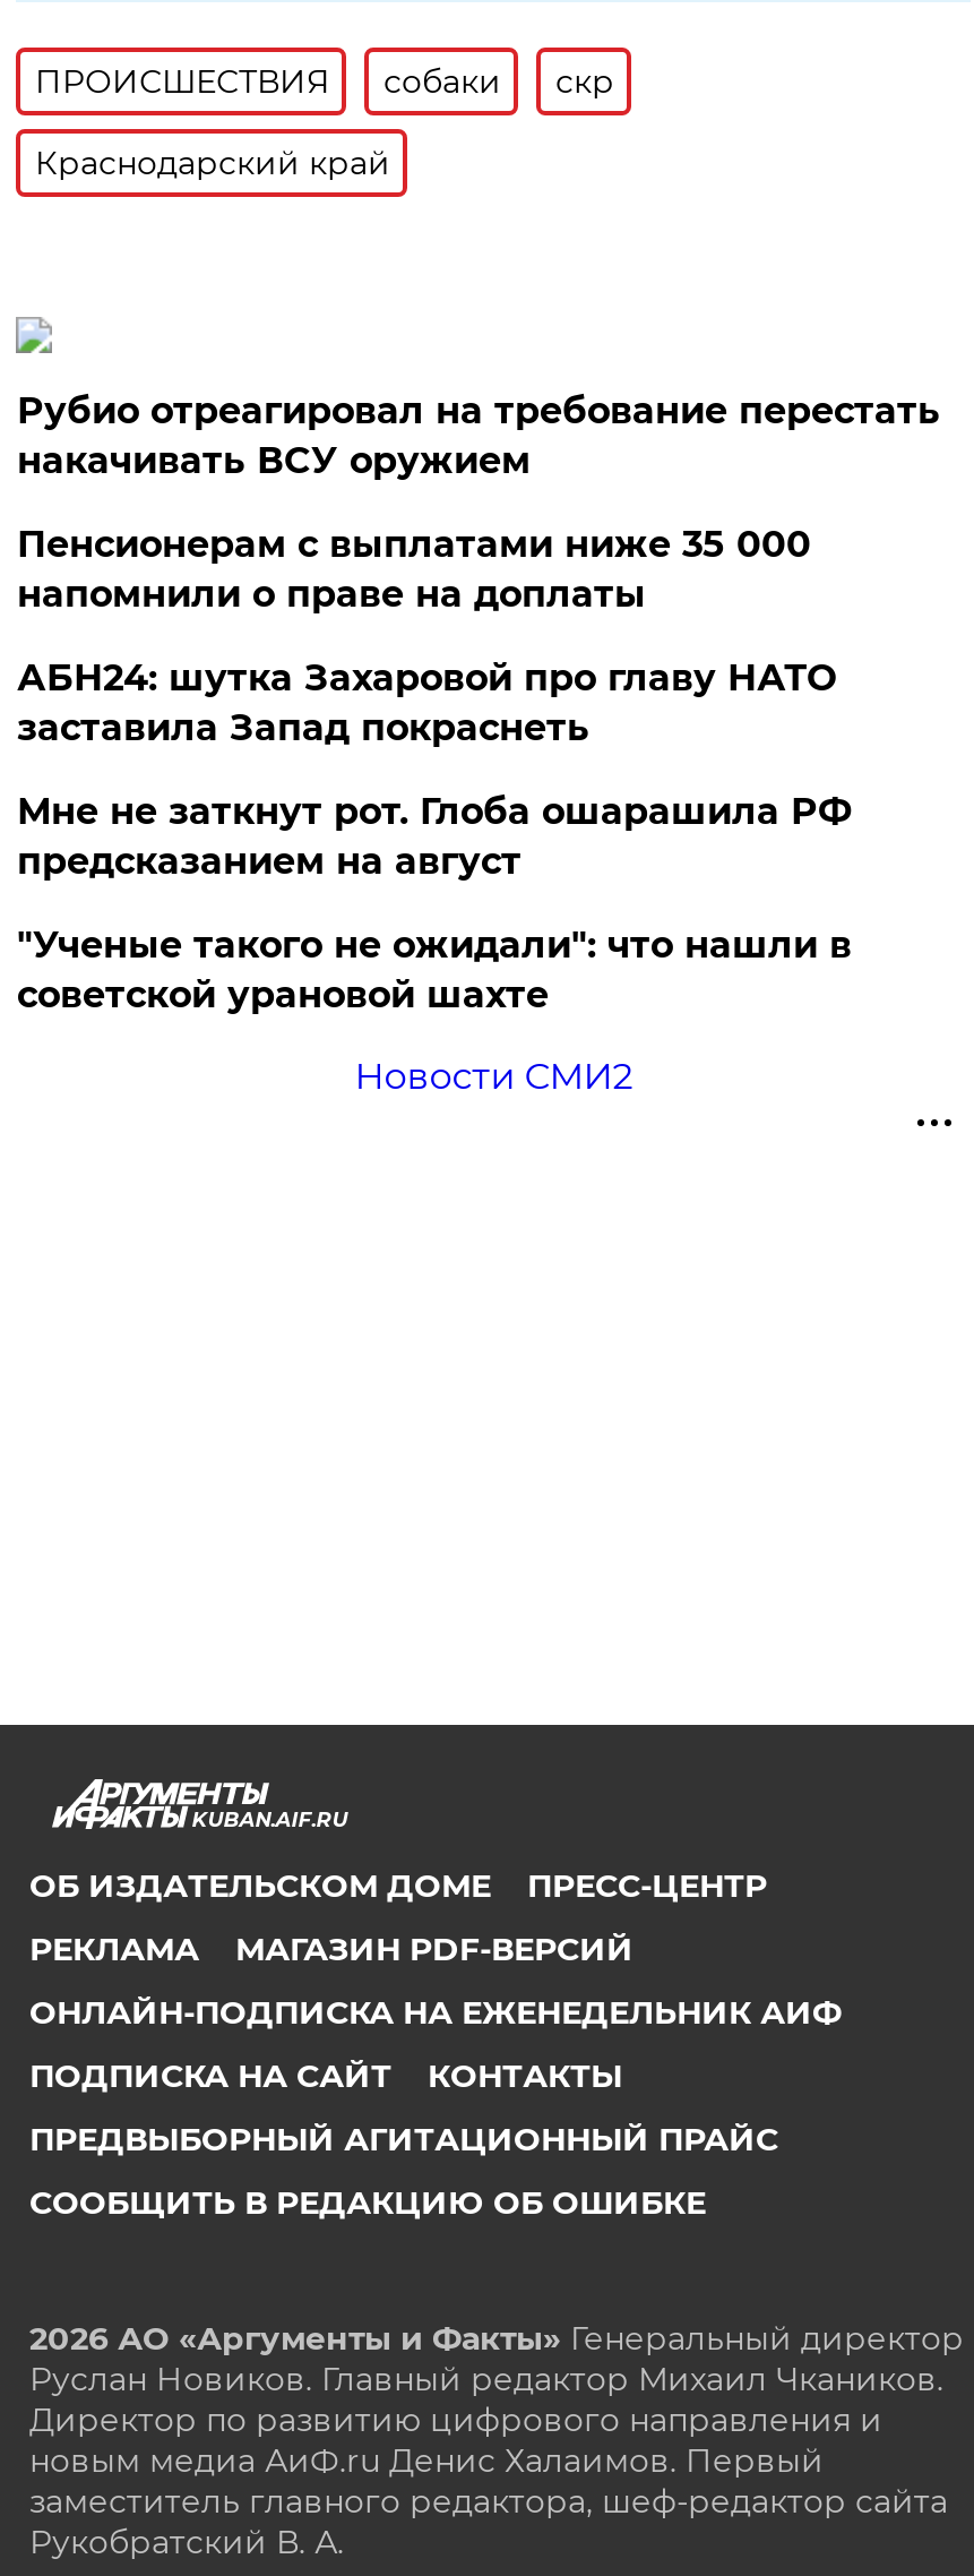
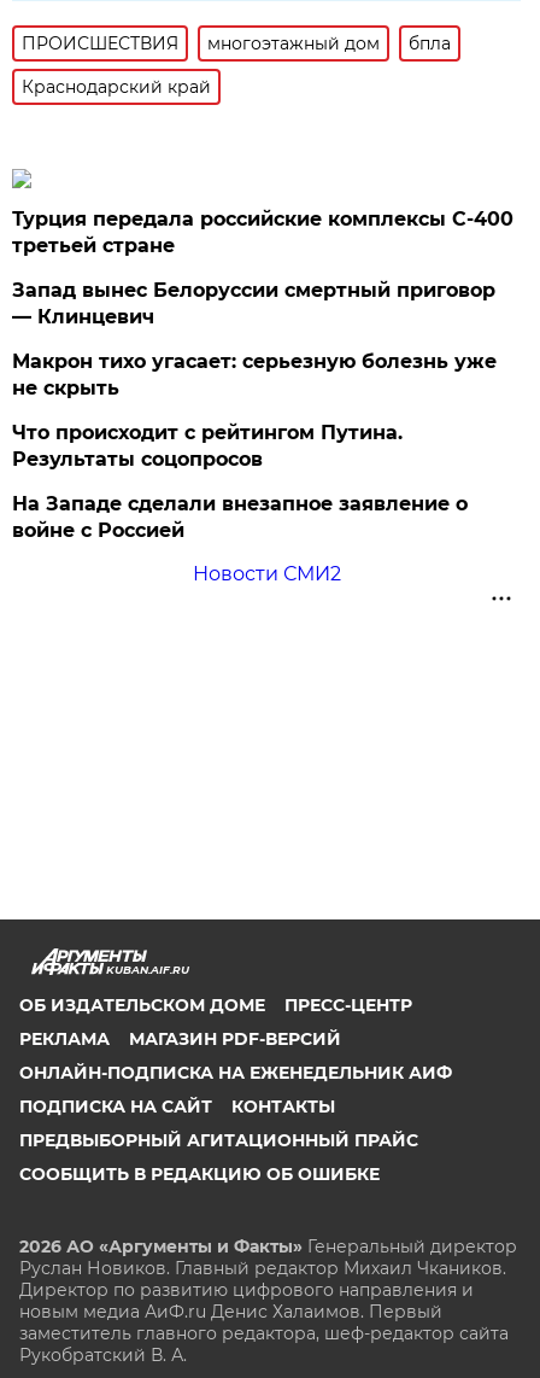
[383,61,614,102] собаки | скр -> [208,32,451,54] многоэтажный дом | бпла
[17,389,940,482] Рубио отреагировал на требование перестать | накачивать ВСУ оружием -> [13,207,514,257] Турция передала российские комплексы С-400 | третьей стране
[17,523,811,615] Пенсионерам с выплатами ниже 35 000 | напомнили о праве на доплаты -> [13,279,496,328] Запад вынес Белоруссии смертный приговор | — Клинцевич
[17,656,836,749] АБН24: шутка Захаровой про главу НАТО | заставила Запад покраснеть -> [13,350,497,399] Макрон тихо угасает: серьезную болезнь уже | не скрыть
[17,790,852,883] Мне не заткнут рот. Глоба ошарашила РФ | предсказанием на август -> [13,421,403,470] Что происходит с рейтингом Путина. | Результаты соцопросов
[17,923,852,1016] "Ученые такого не ожидали": что нашли в | советской урановой шахте -> [13,492,468,542] На Западе сделали внезапное заявление о | войне с Россией

